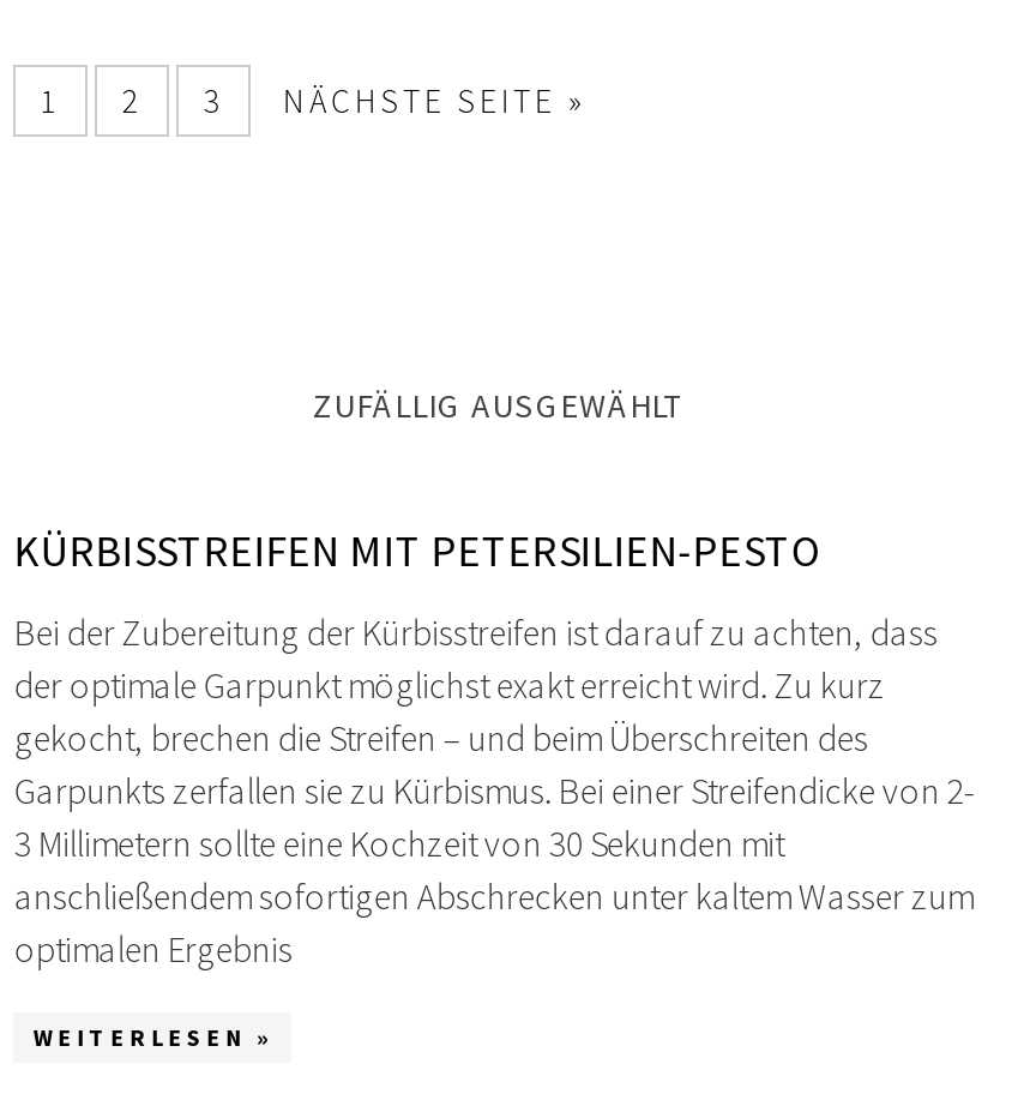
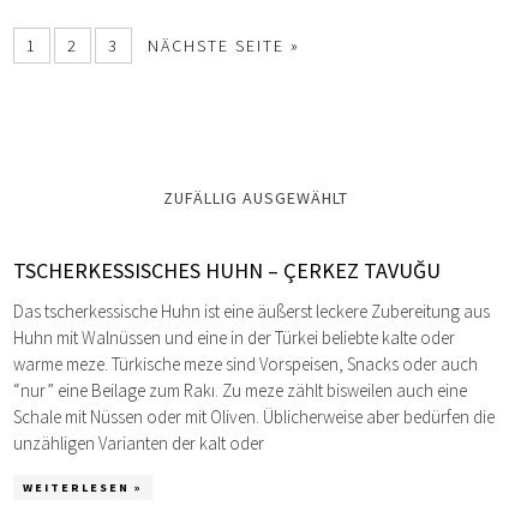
[14,523,820,578] KÜRBISSTREIFEN MIT PETERSILIEN-PESTO -> [14,257,441,284] TSCHERKESSISCHES HUHN – ÇERKEZ TAVUĞU
[14,610,973,973] Bei der Zubereitung der Kürbisstreifen ist darauf zu achten, dass | der optimale Garpunkt möglichst exakt erreicht wird. Zu kurz | gekocht, brechen die Streifen – und beim Überschreiten des | Garpunkts zerfallen sie zu Kürbismus. Bei einer Streifendicke von 2- | 3 Millimetern sollte eine Kochzeit von 30 Sekunden mit | anschließendem sofortigen Abschrecken unter kaltem Wasser zum | optimalen Ergebnis -> [14,300,495,455] Das tscherkessische Huhn ist eine äußerst leckere Zubereitung aus | Huhn mit Walnüssen und eine in der Türkei beliebte kalte oder | warme meze. Türkische meze sind Vorspeisen, Snacks oder auch | “nur” eine Beilage zum Rakı. Zu meze zählt bisweilen auch eine | Schale mit Nüssen oder mit Oliven. Üblicherweise aber bedürfen die | unzähligen Varianten der kalt oder

